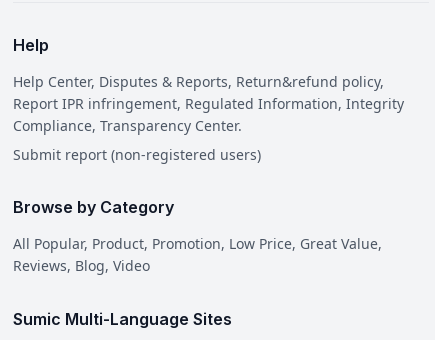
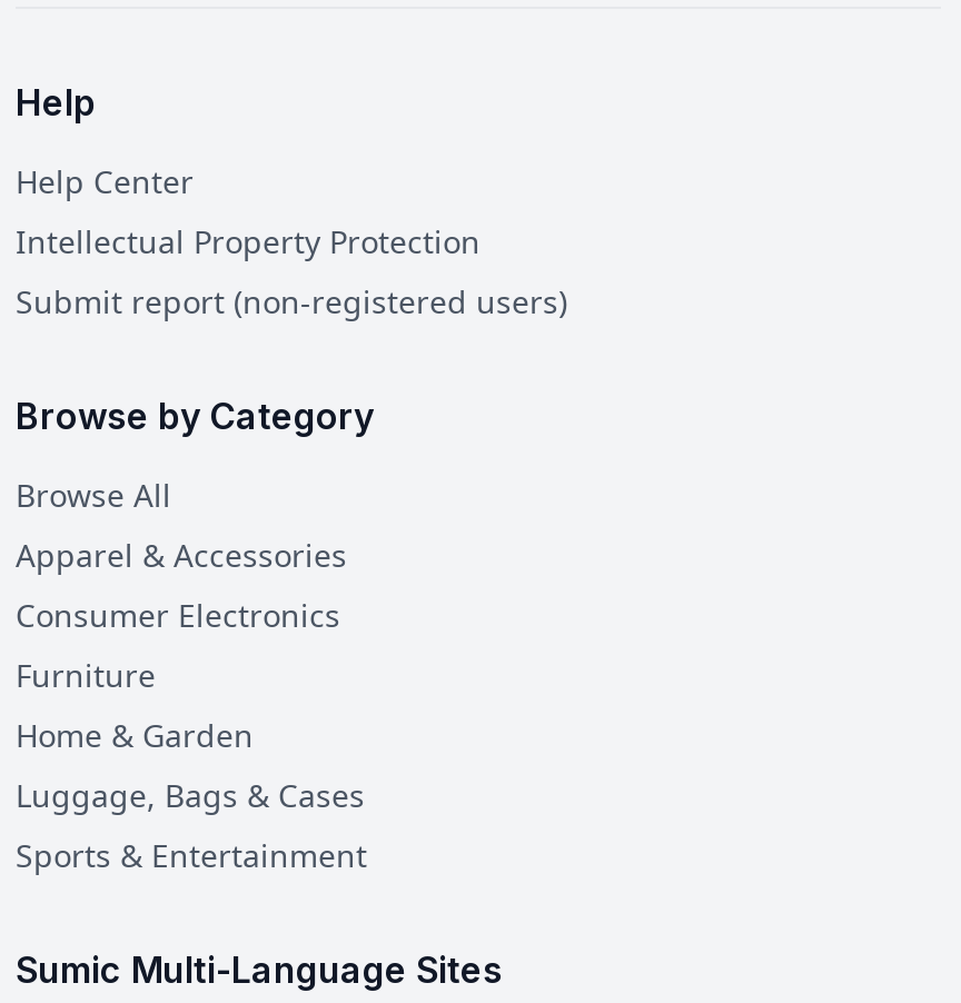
[13,72,404,135] Help Center, Disputes & Reports, Return&refund policy, | Report IPR infringement, Regulated Information, Integrity | Compliance, Transparency Center. -> [16,160,481,262] Help Center | Intellectual Property Protection
moved [13,145,261,217] -> [16,280,567,438]: Submit report (non-registered users) | Browse by Category
[13,234,382,275] All Popular, Product, Promotion, Low Price, Great Value, | Reviews, Blog, Video -> [16,474,367,876] Browse All | Apparel & Accessories | Consumer Electronics | Furniture | Home & Garden | Luggage, Bags & Cases | Sports & Entertainment

